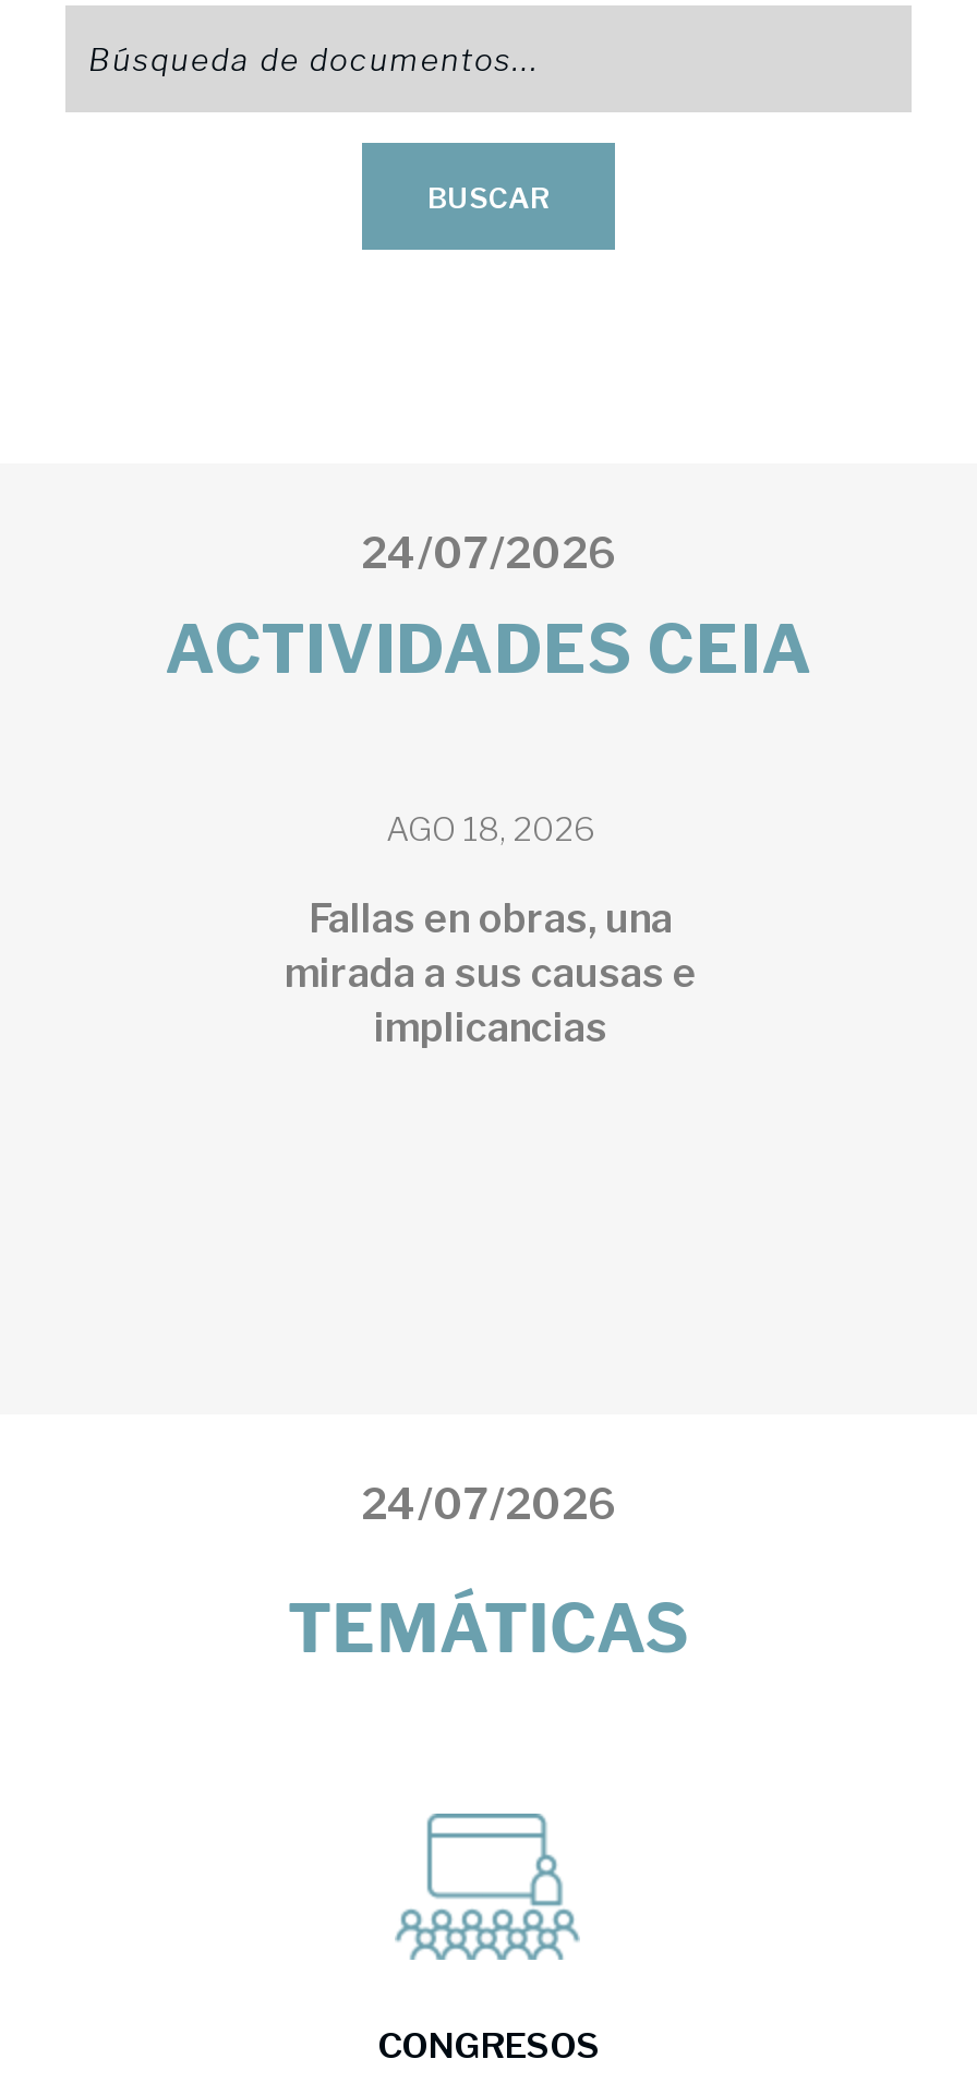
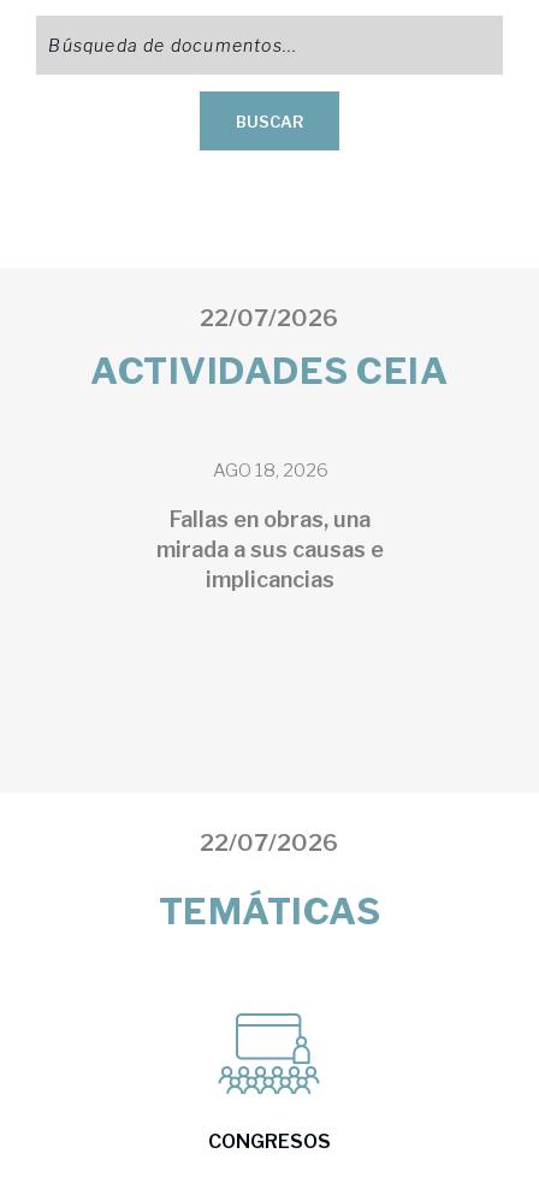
[361,527,616,579] 24/07/2026 -> [200,303,339,332] 22/07/2026
[361,1478,616,1530] 24/07/2026 -> [200,828,339,857] 22/07/2026

